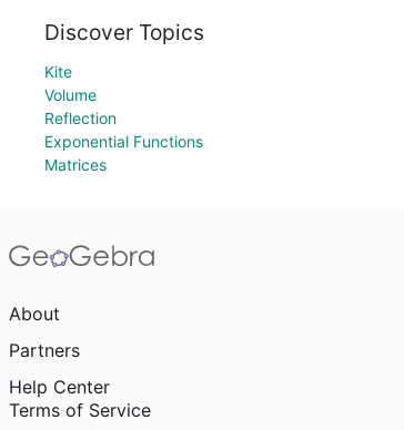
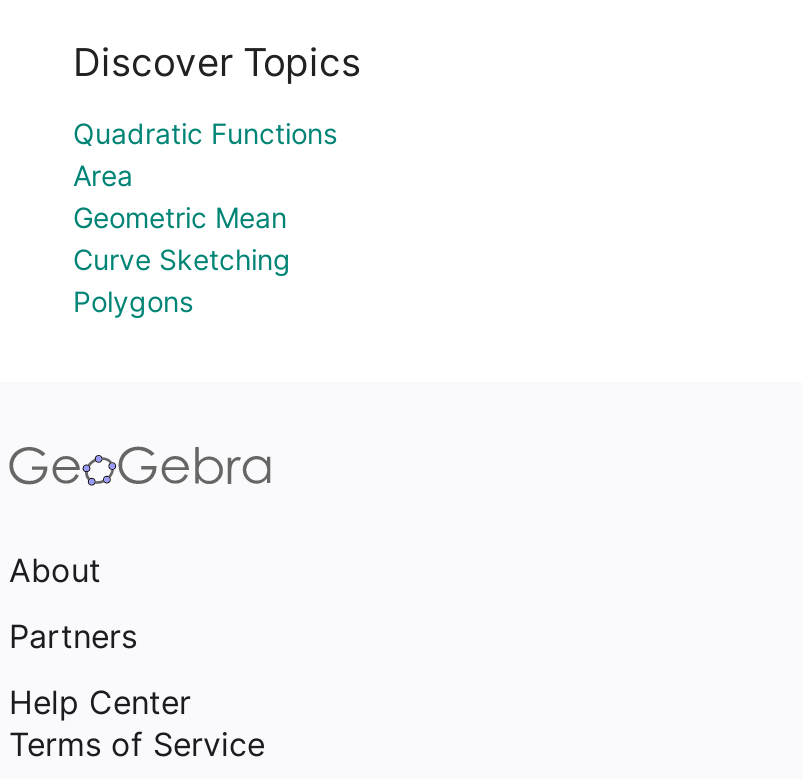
[44,62,203,174] Kite | Volume | Reflection | Exponential Functions | Matrices -> [73,116,337,318] Quadratic Functions | Area | Geometric Mean | Curve Sketching | Polygons

